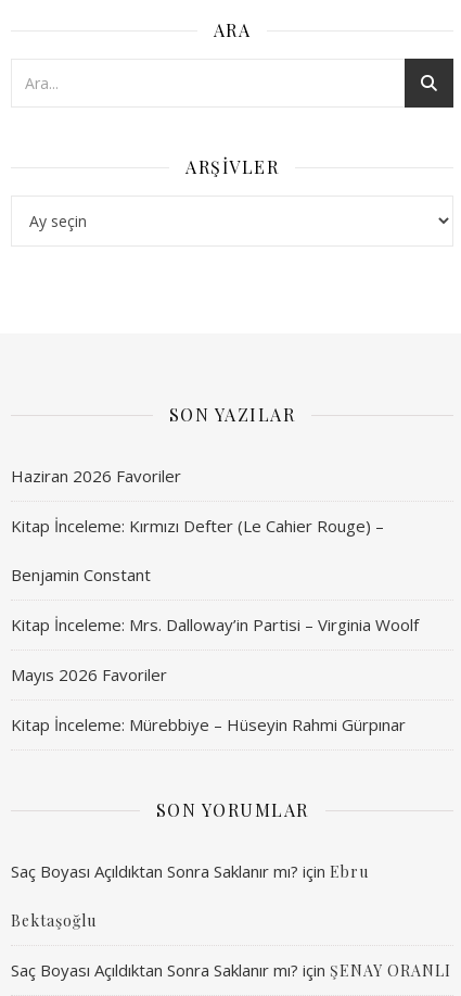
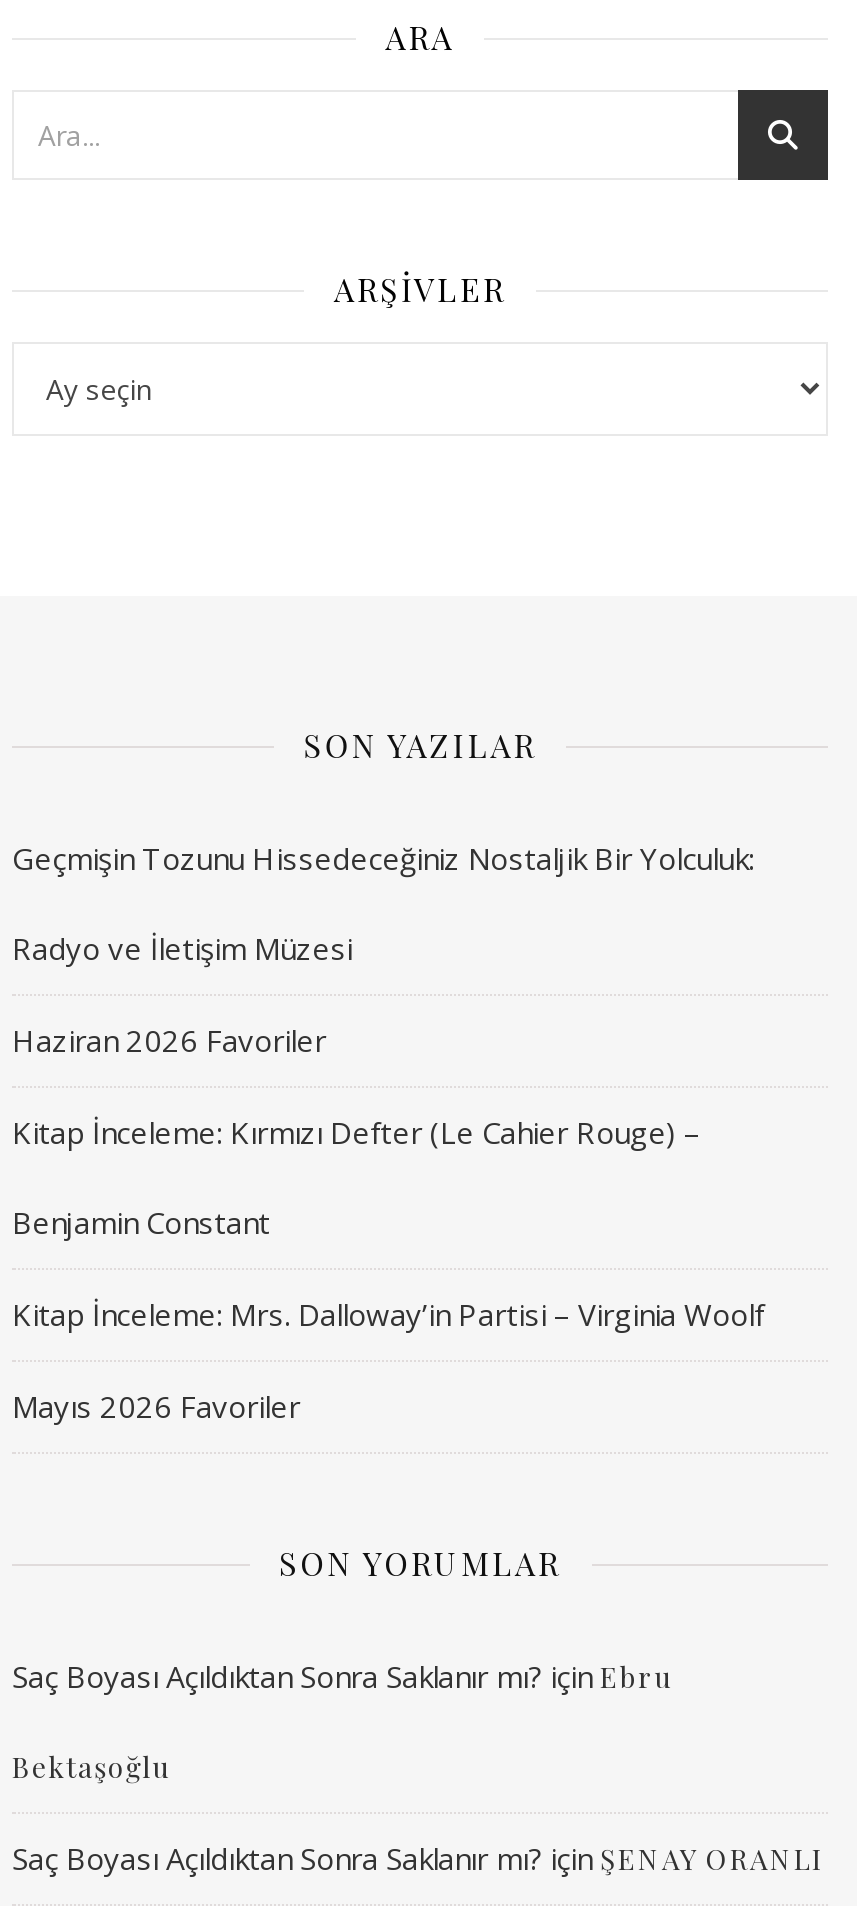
none -> [12,838,754,968] Geçmişin Tozunu Hissedeceğiniz Nostaljik Bir Yolculuk: | Radyo ve İletişim Müzesi
moved [11,465,419,685] -> [12,1020,764,1426]: Haziran 2026 Favoriler | Kitap İnceleme: Kırmızı Defter (Le Cahier Rouge) – | Benjamin Constant | Kitap İnceleme: Mrs. Dalloway’in Partisi – Virginia Woolf | Mayıs 2026 Favoriler
[11,714,410,735] Kitap İnceleme: Mürebbiye – Hüseyin Rahmi Gürpınar -> none

